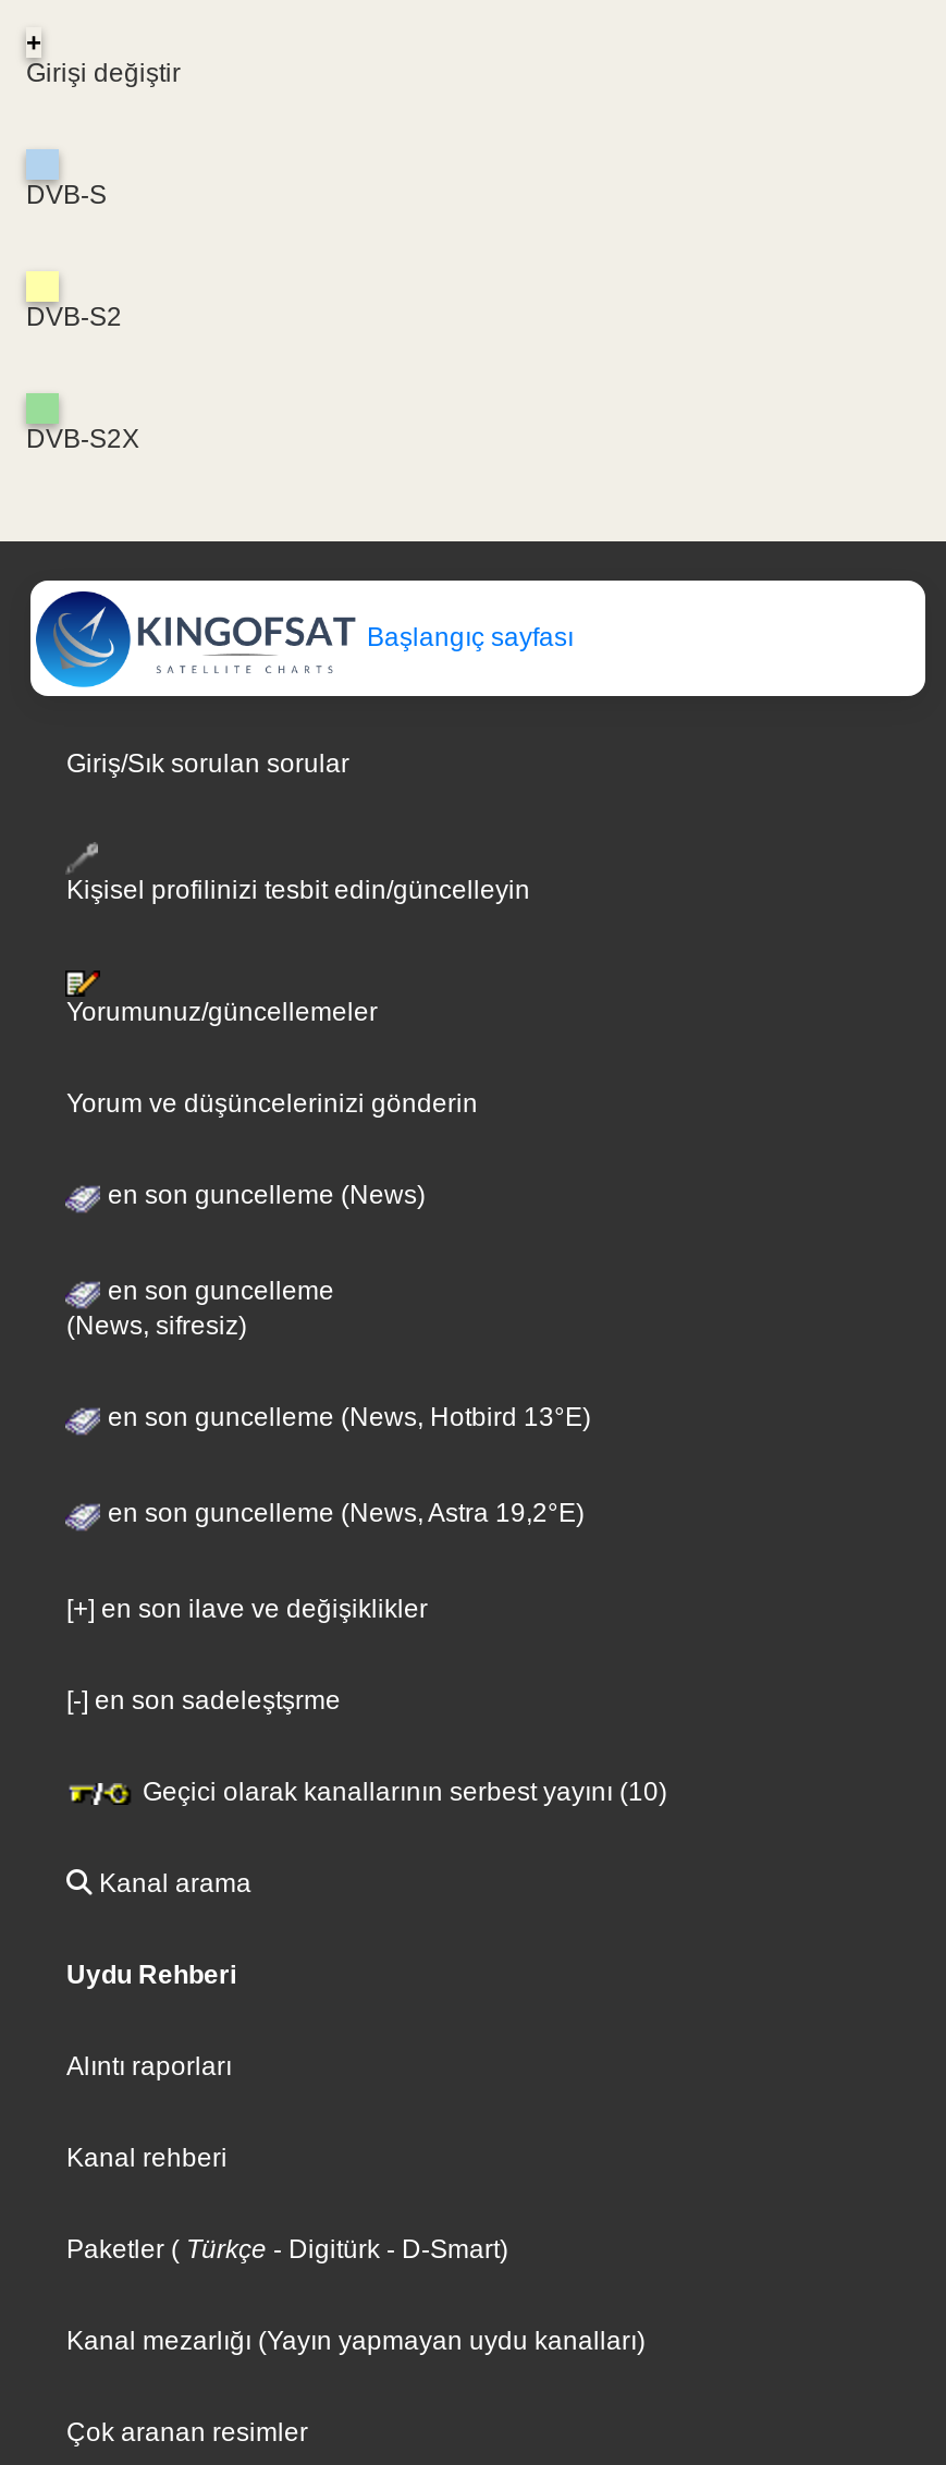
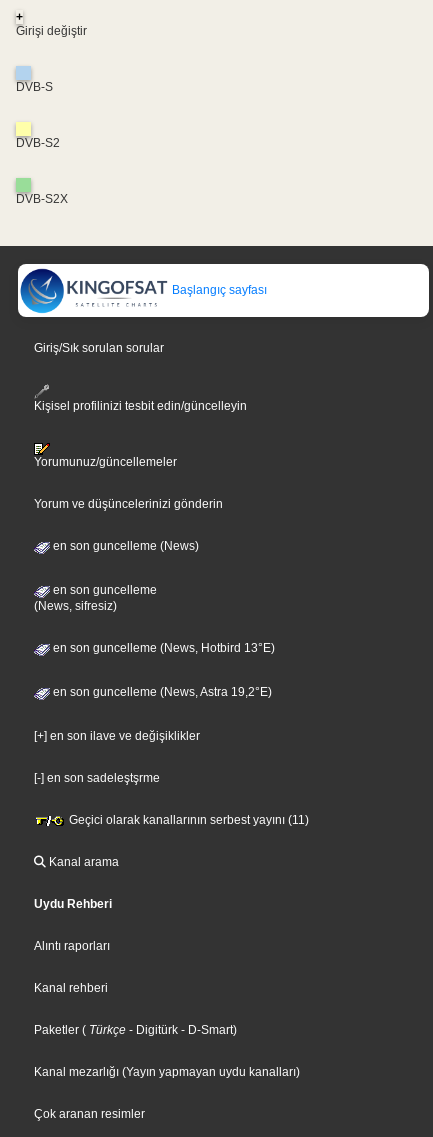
[136,1776,667,1806] Geçici olarak kanallarının serbest yayını (10) -> [66,813,309,827] Geçici olarak kanallarının serbest yayını (11)

